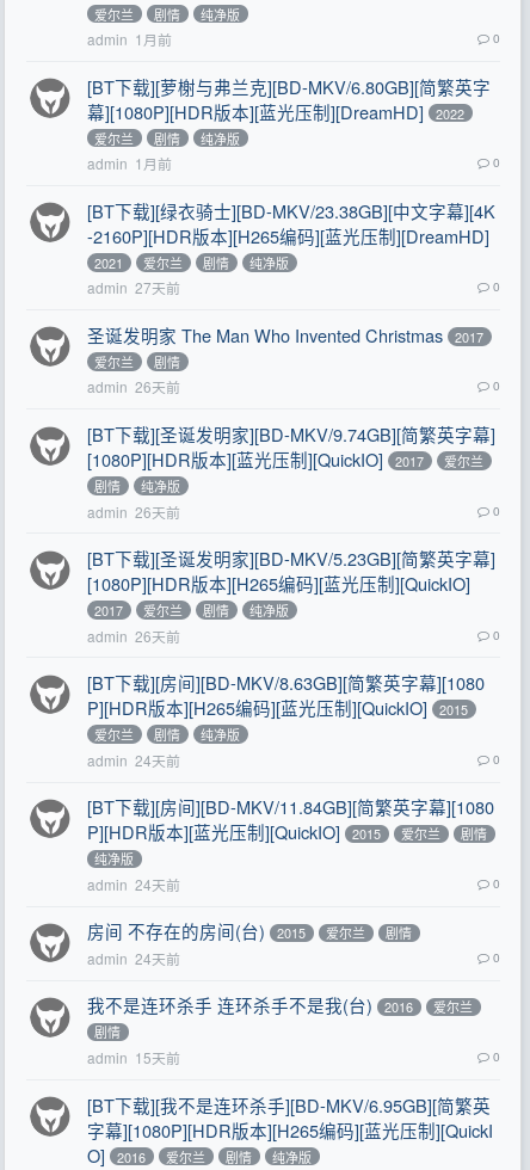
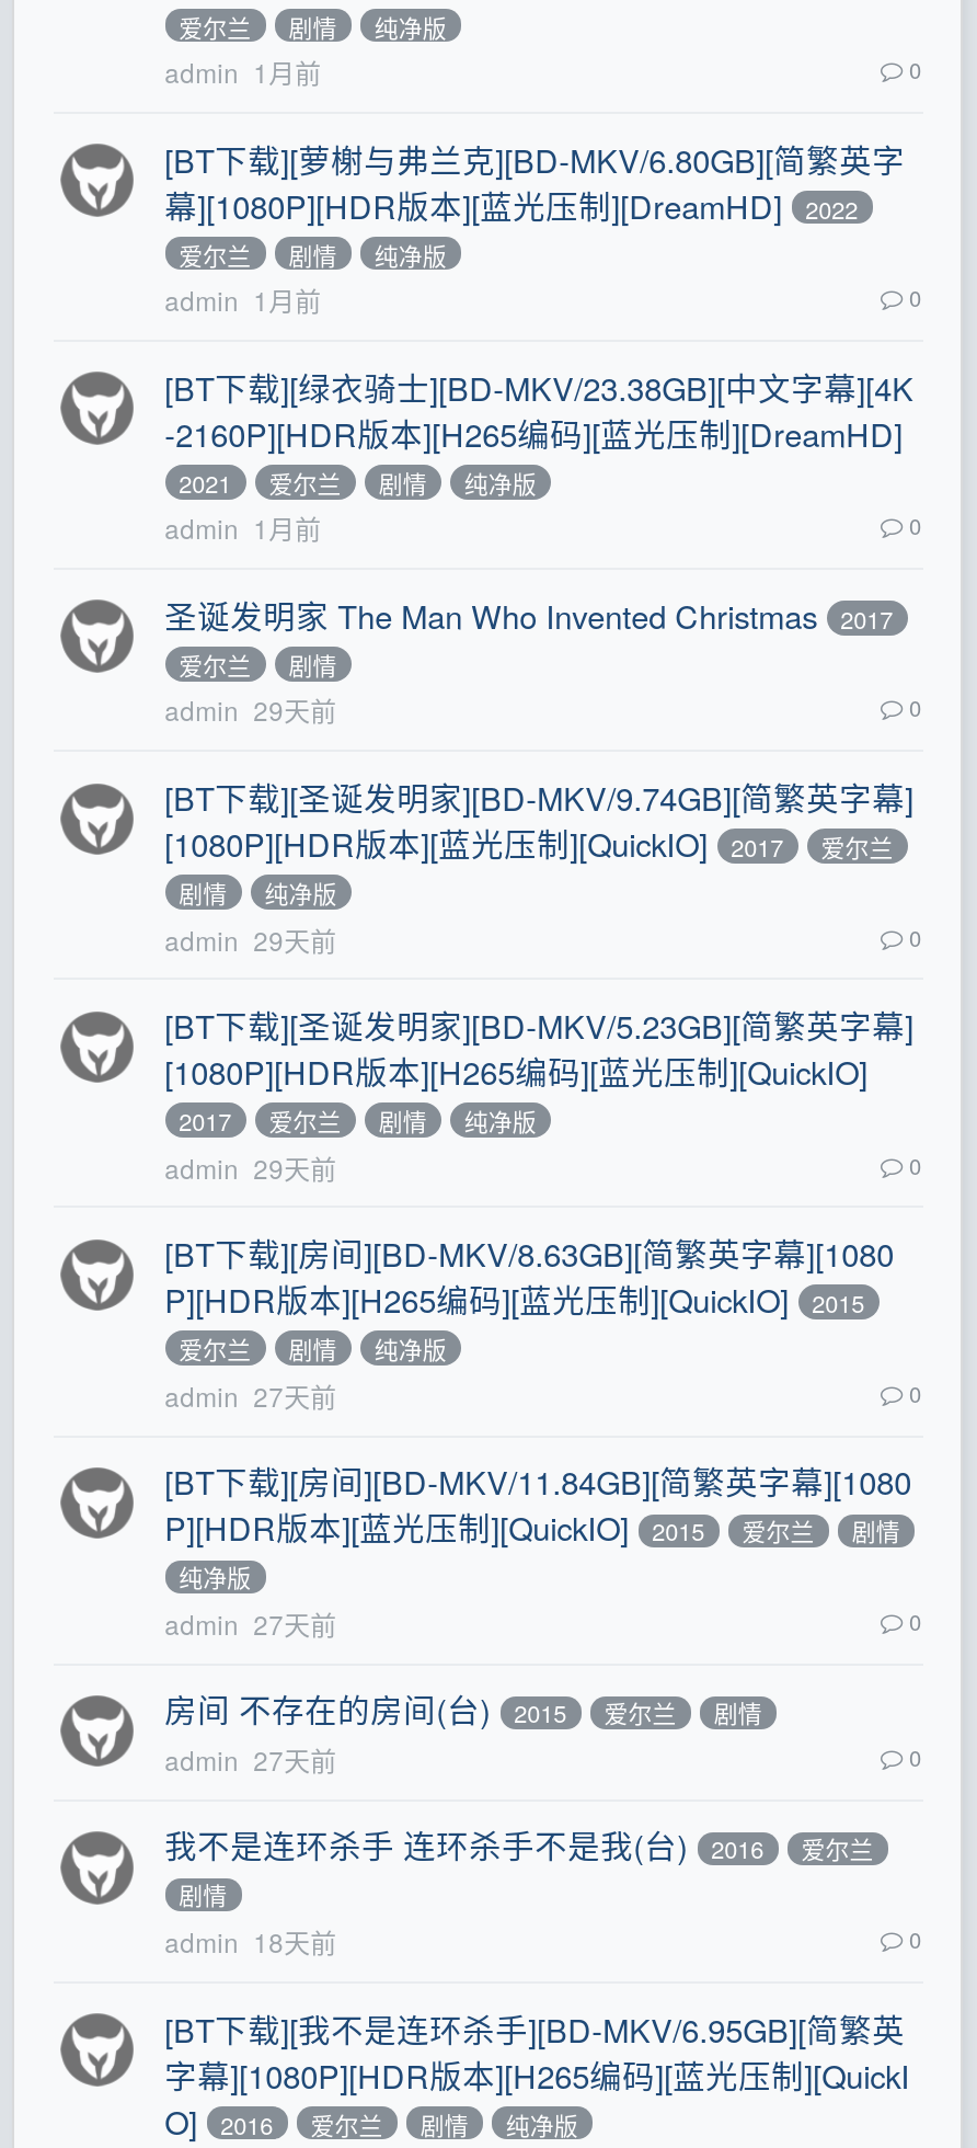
[87,277,180,298] admin 27天前 -> [165,509,321,546] admin 1月前
[87,377,180,397] admin 26天前 -> [165,691,336,729] admin 29天前
[87,501,180,521] admin 26天前 -> [165,919,336,957] admin 29天前
[87,625,180,645] admin 26天前 -> [165,1148,336,1185] admin 29天前
[87,749,180,770] admin 24天前 -> [165,1376,336,1413] admin 27天前
[87,874,180,894] admin 24天前 -> [165,1604,336,1641] admin 27天前
[87,948,180,968] admin 24天前 -> [165,1740,336,1777] admin 27天前
[87,1047,180,1067] admin 15天前 -> [165,1922,336,1960] admin 18天前

